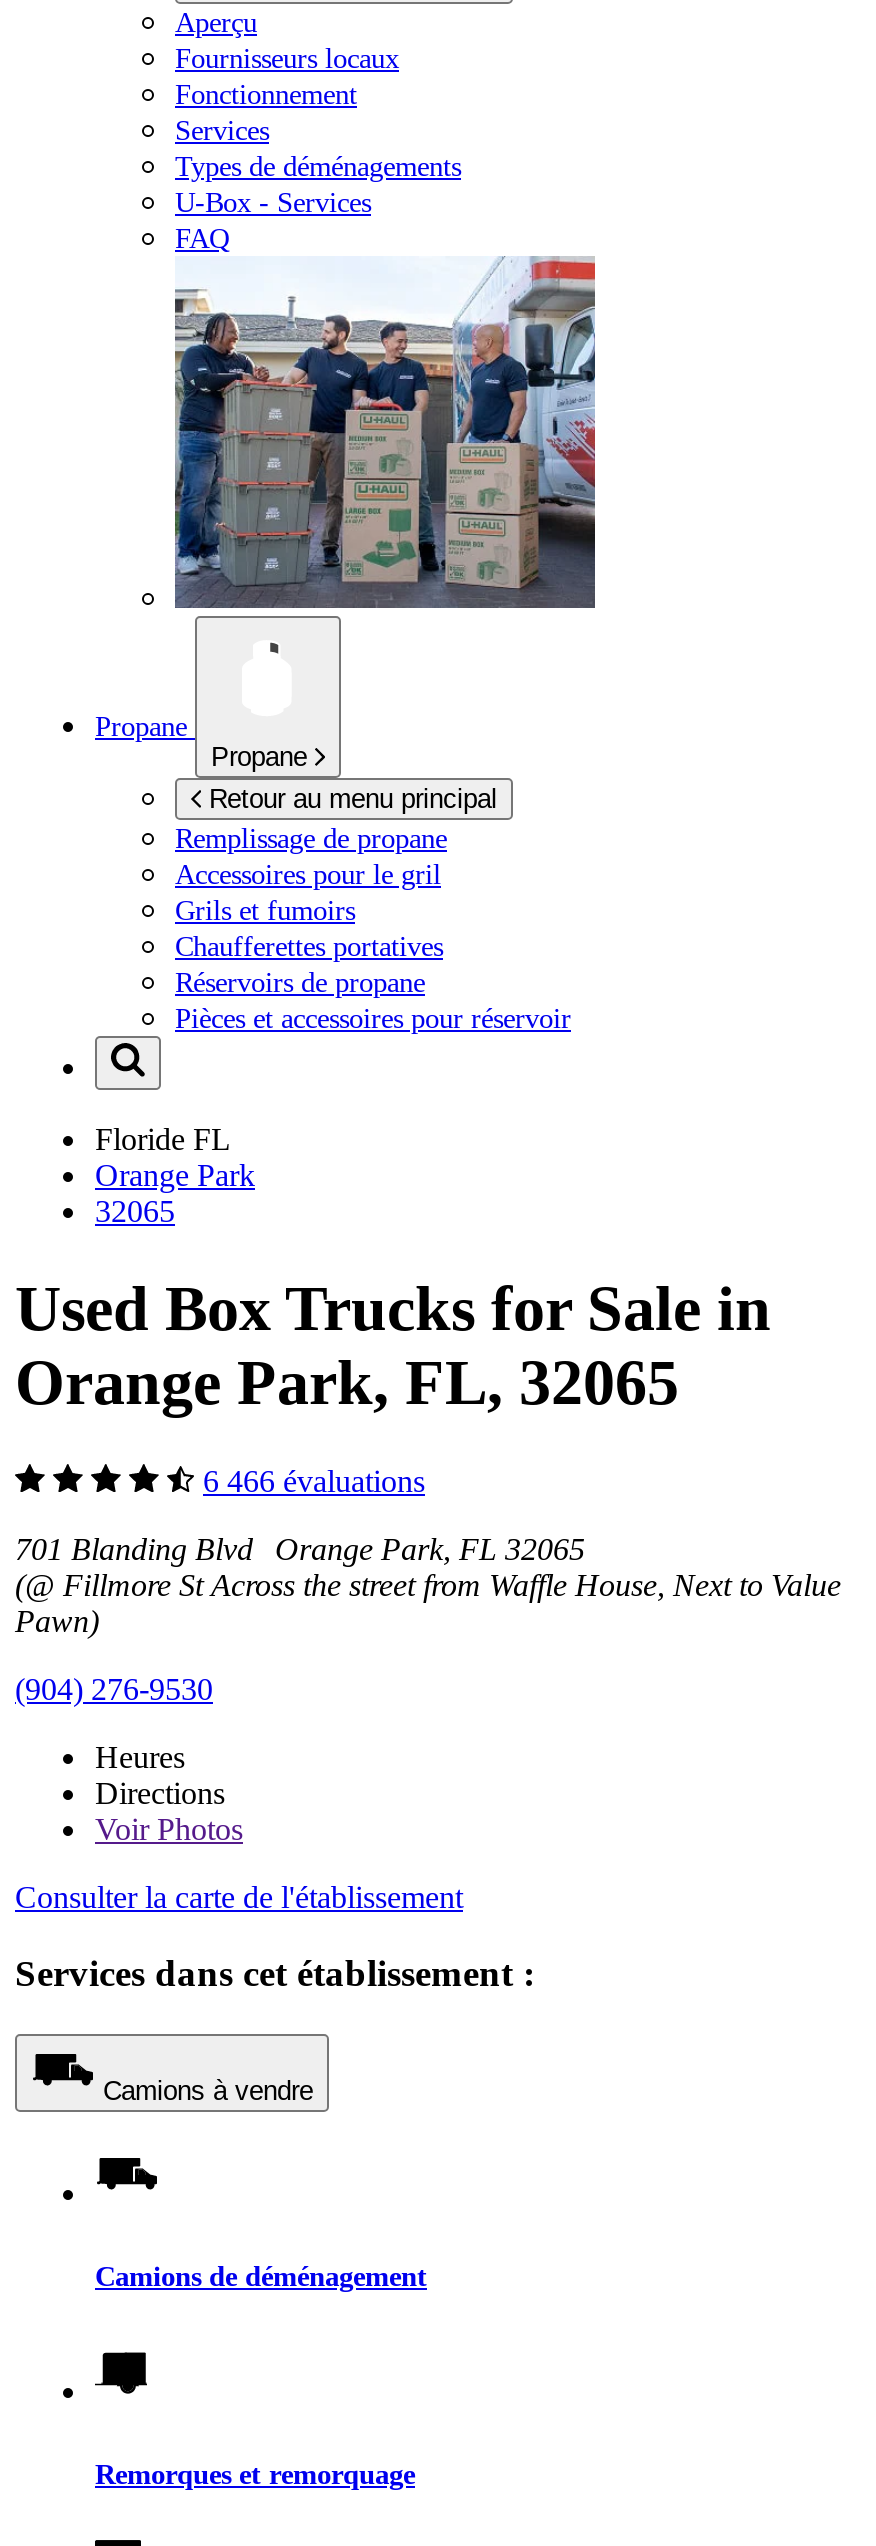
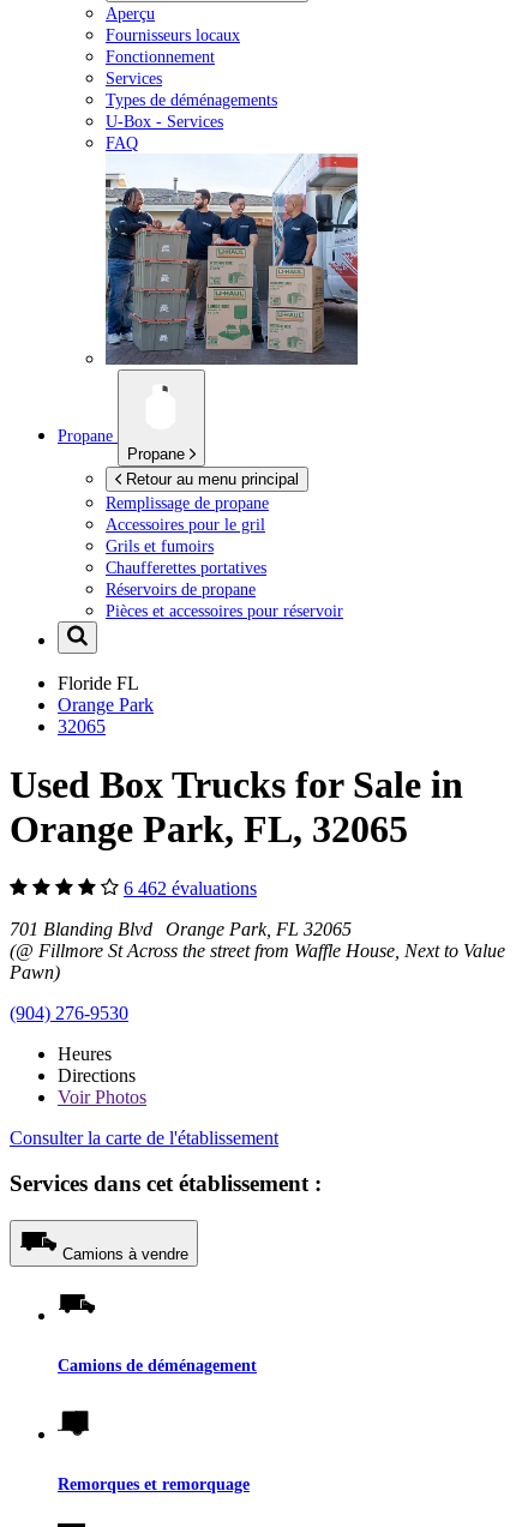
[203,1463,425,1497] 6 466 évaluations -> [124,878,257,898] 6 462 évaluations

